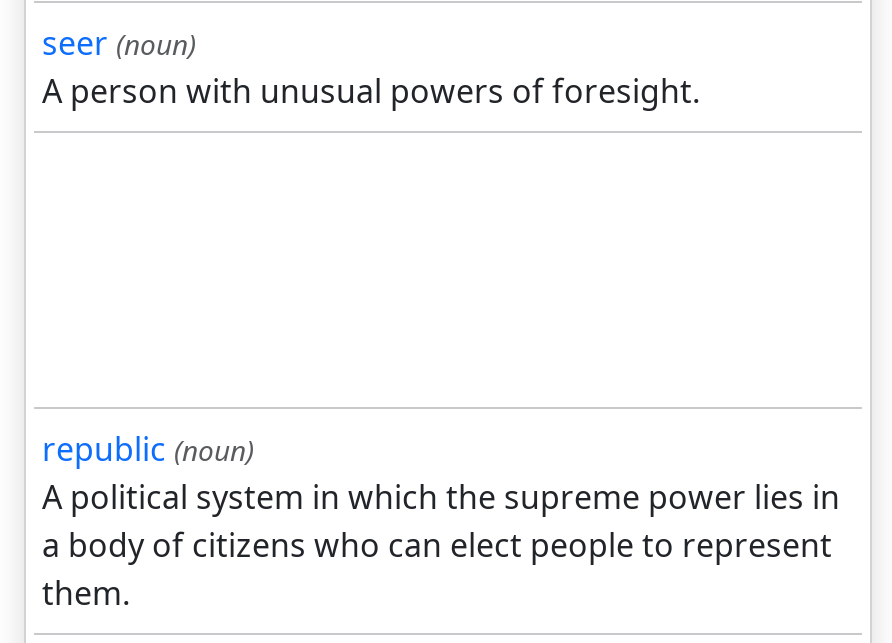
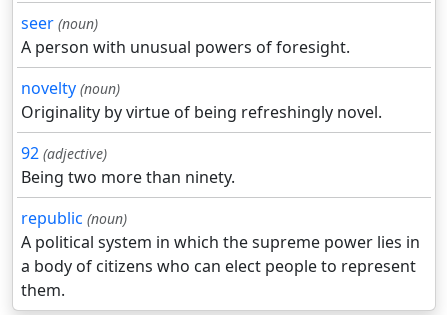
none -> [21,77,382,188] novelty (noun) | Originality by virtue of being refreshingly novel. | 92 (adjective) | Being two more than ninety.

